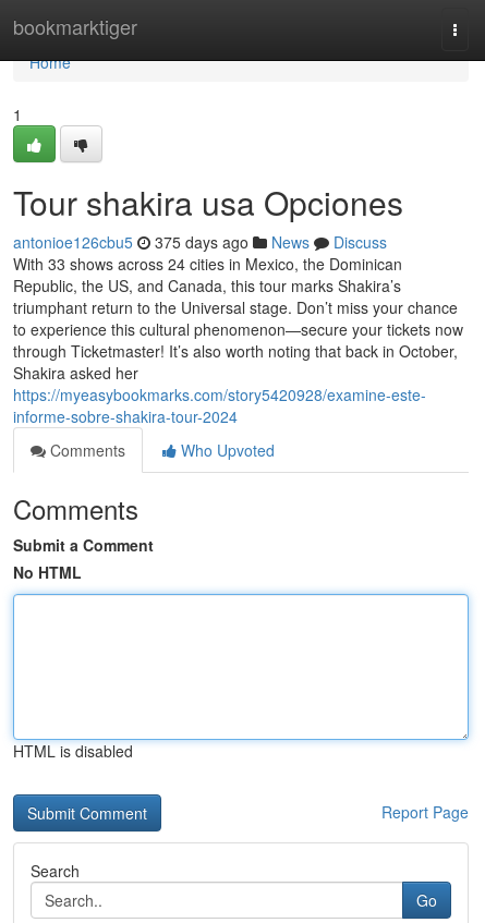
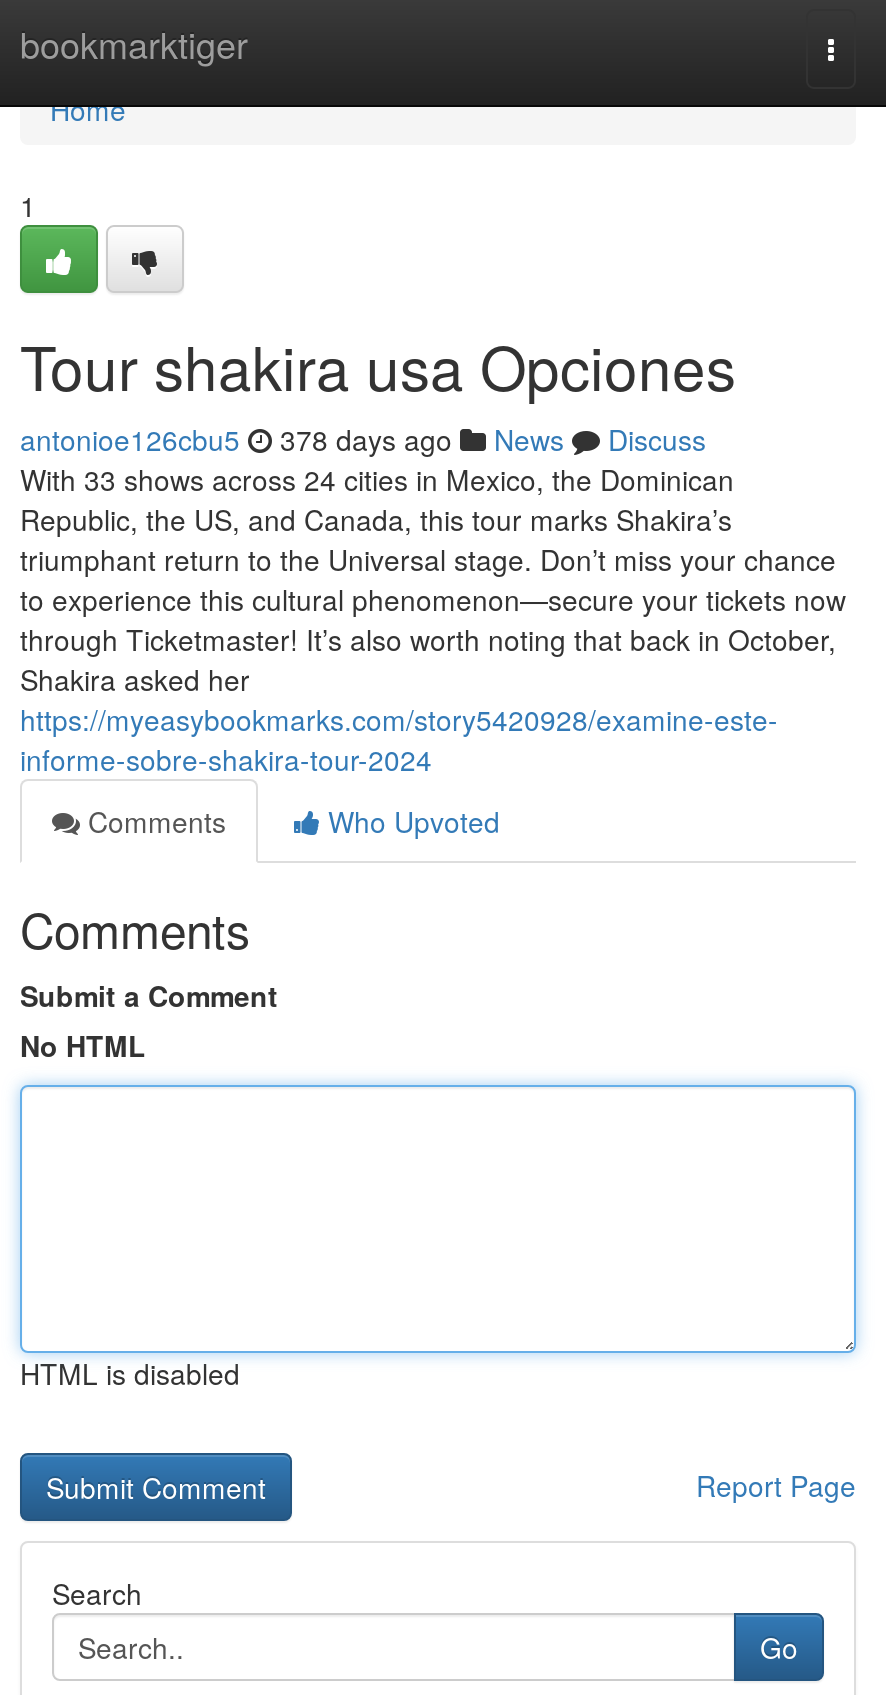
[13,231,387,253] antonioe126cbu5 375 days ago News Discuss -> [20,419,706,459] antonioe126cbu5 378 days ago News Discuss

